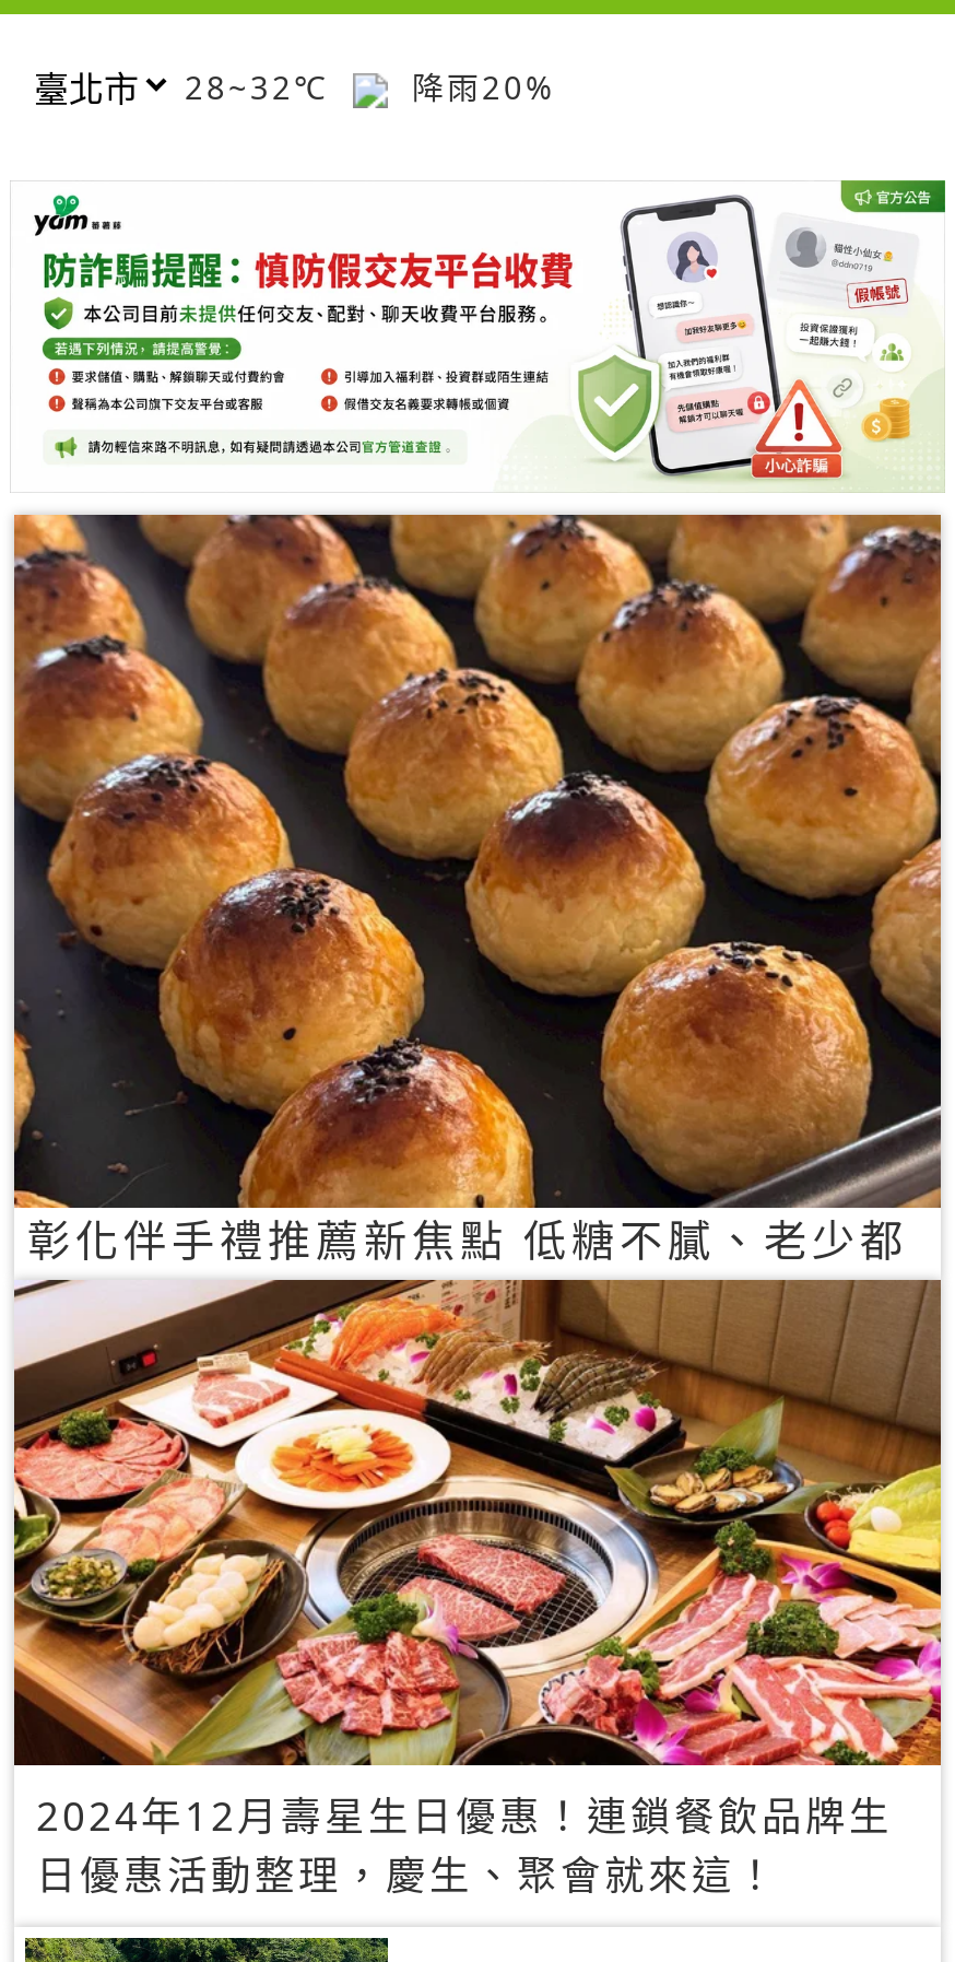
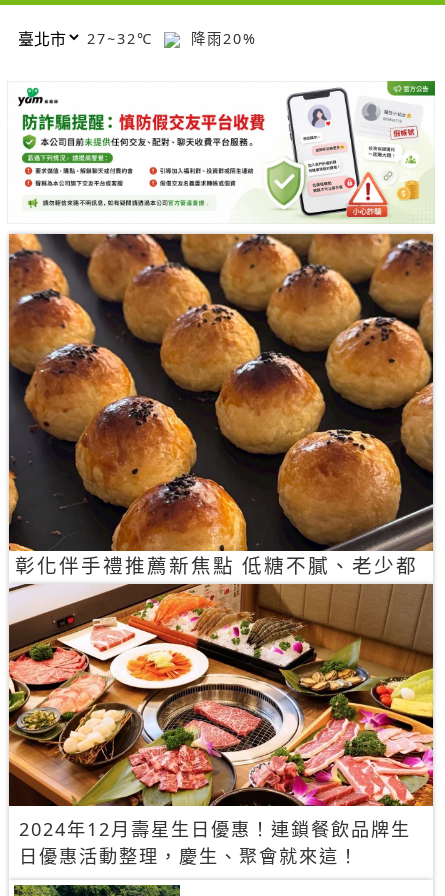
[185,66,556,107] 28~32℃ 降雨20% -> [87,28,257,47] 27~32℃ 降雨20%

